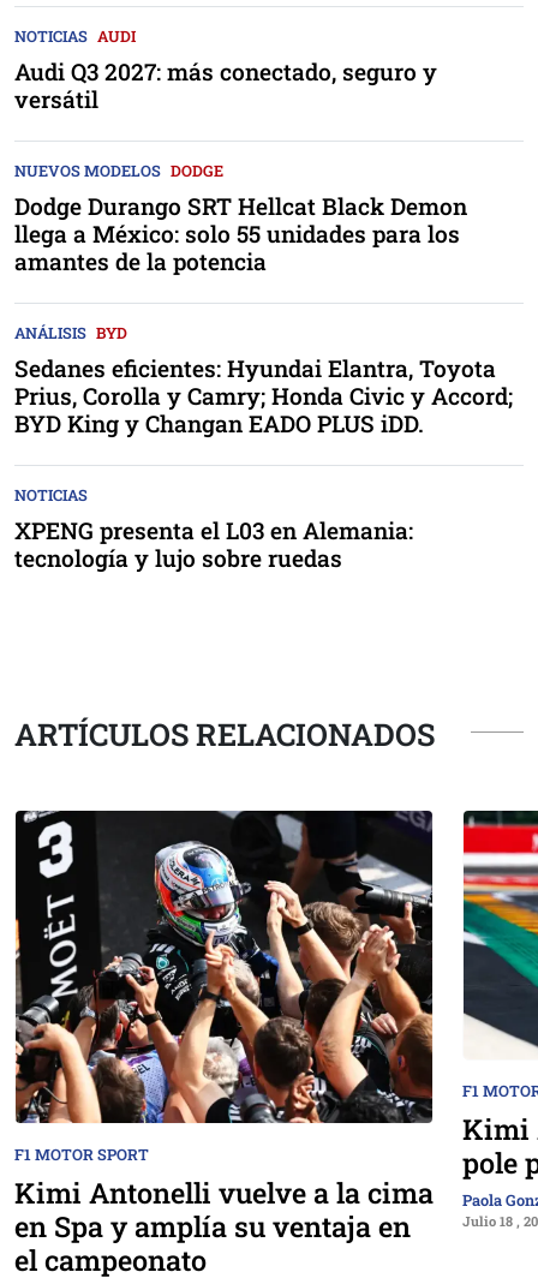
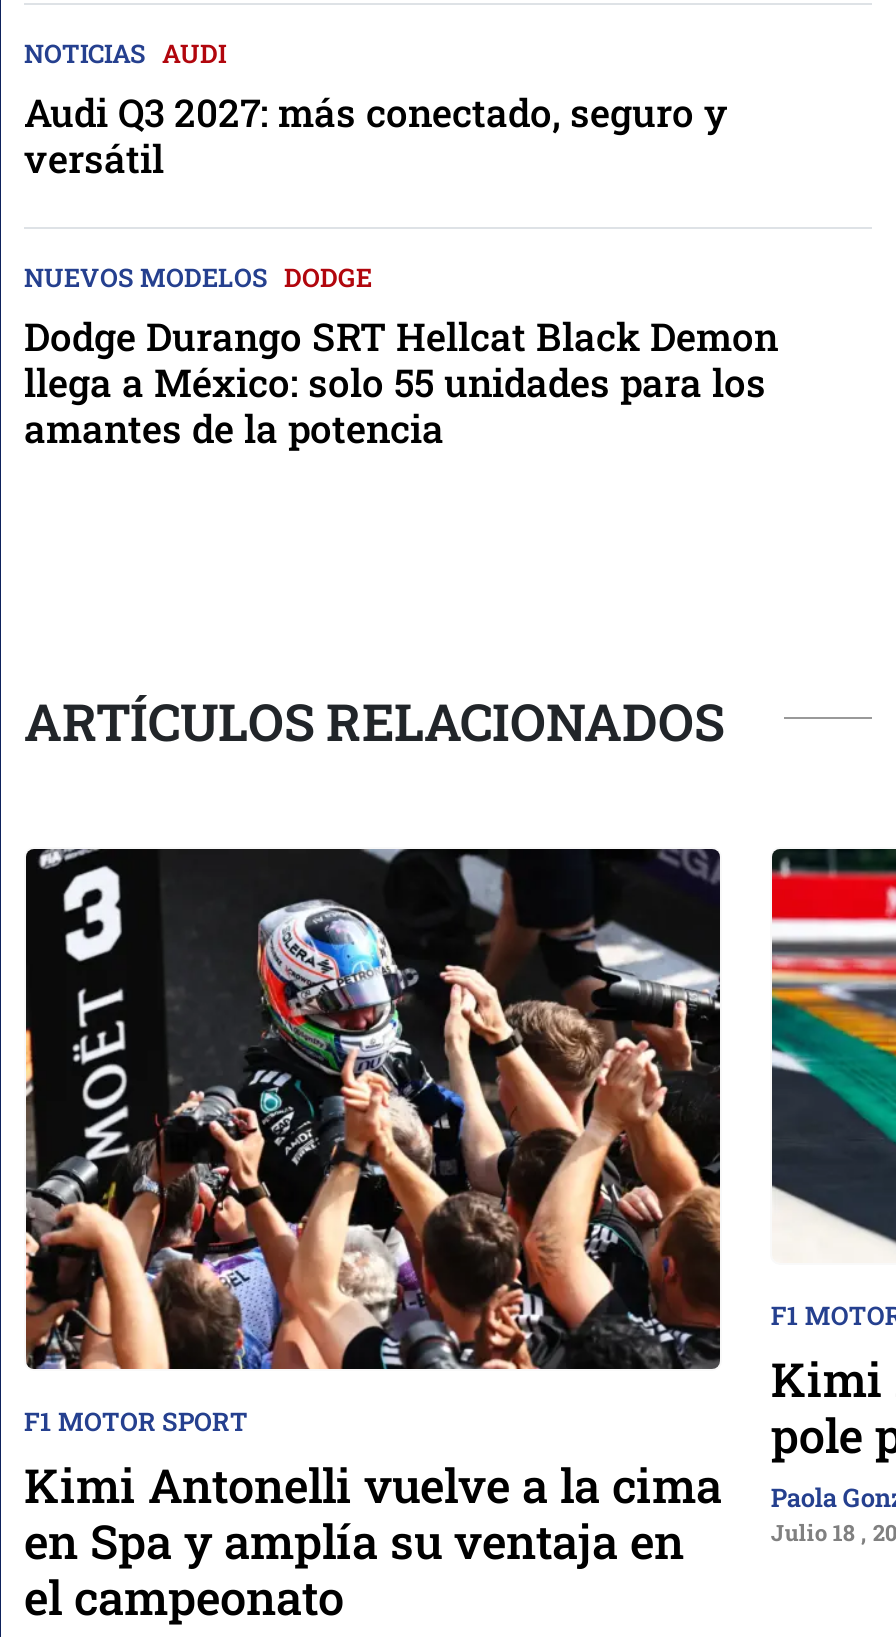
[14,323,513,572] ANÁLISIS BYD | Sedanes eficientes: Hyundai Elantra, Toyota | Prius, Corolla y Camry; Honda Civic y Accord; | BYD King y Changan EADO PLUS iDD. | NOTICIAS | XPENG presenta el L03 en Alemania: | tecnología y lujo sobre ruedas -> none

